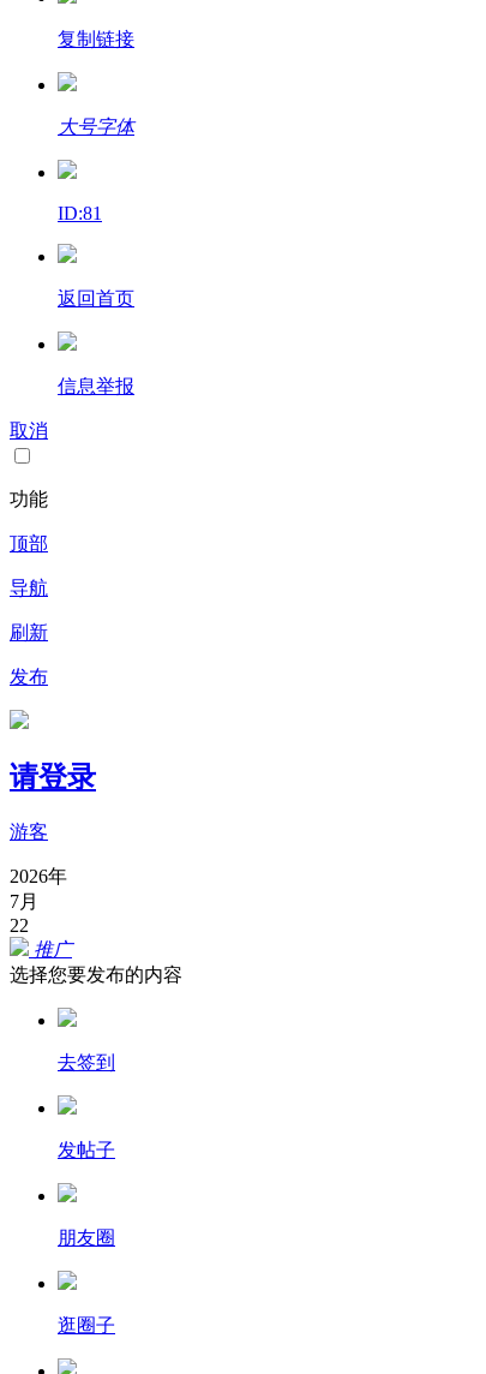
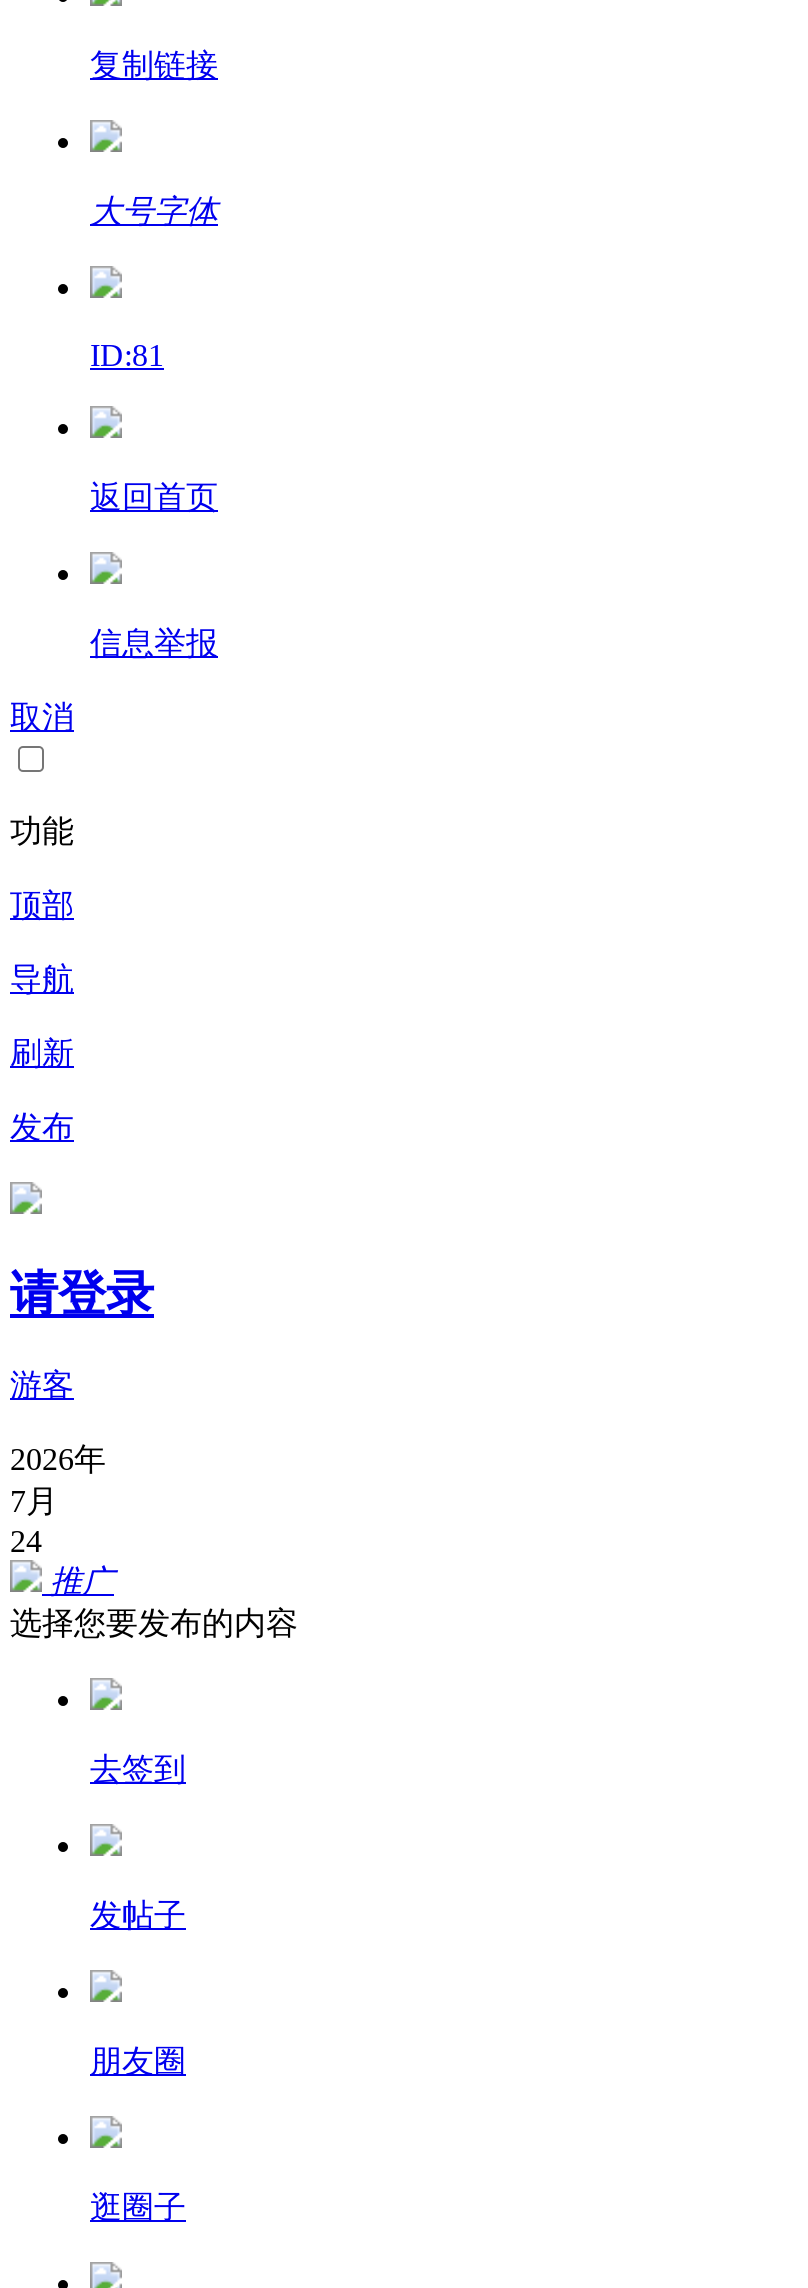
[10,915,29,936] 22 -> [10,1524,42,1558] 24

